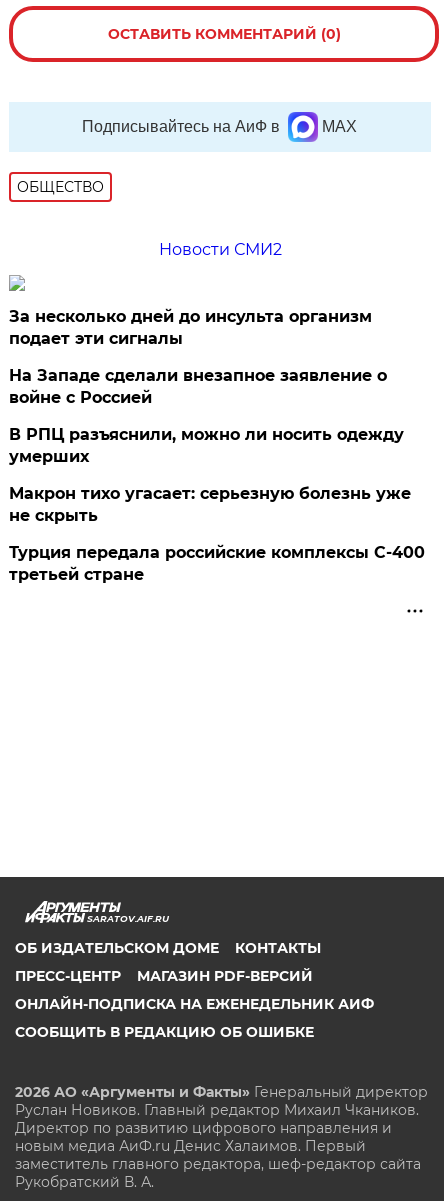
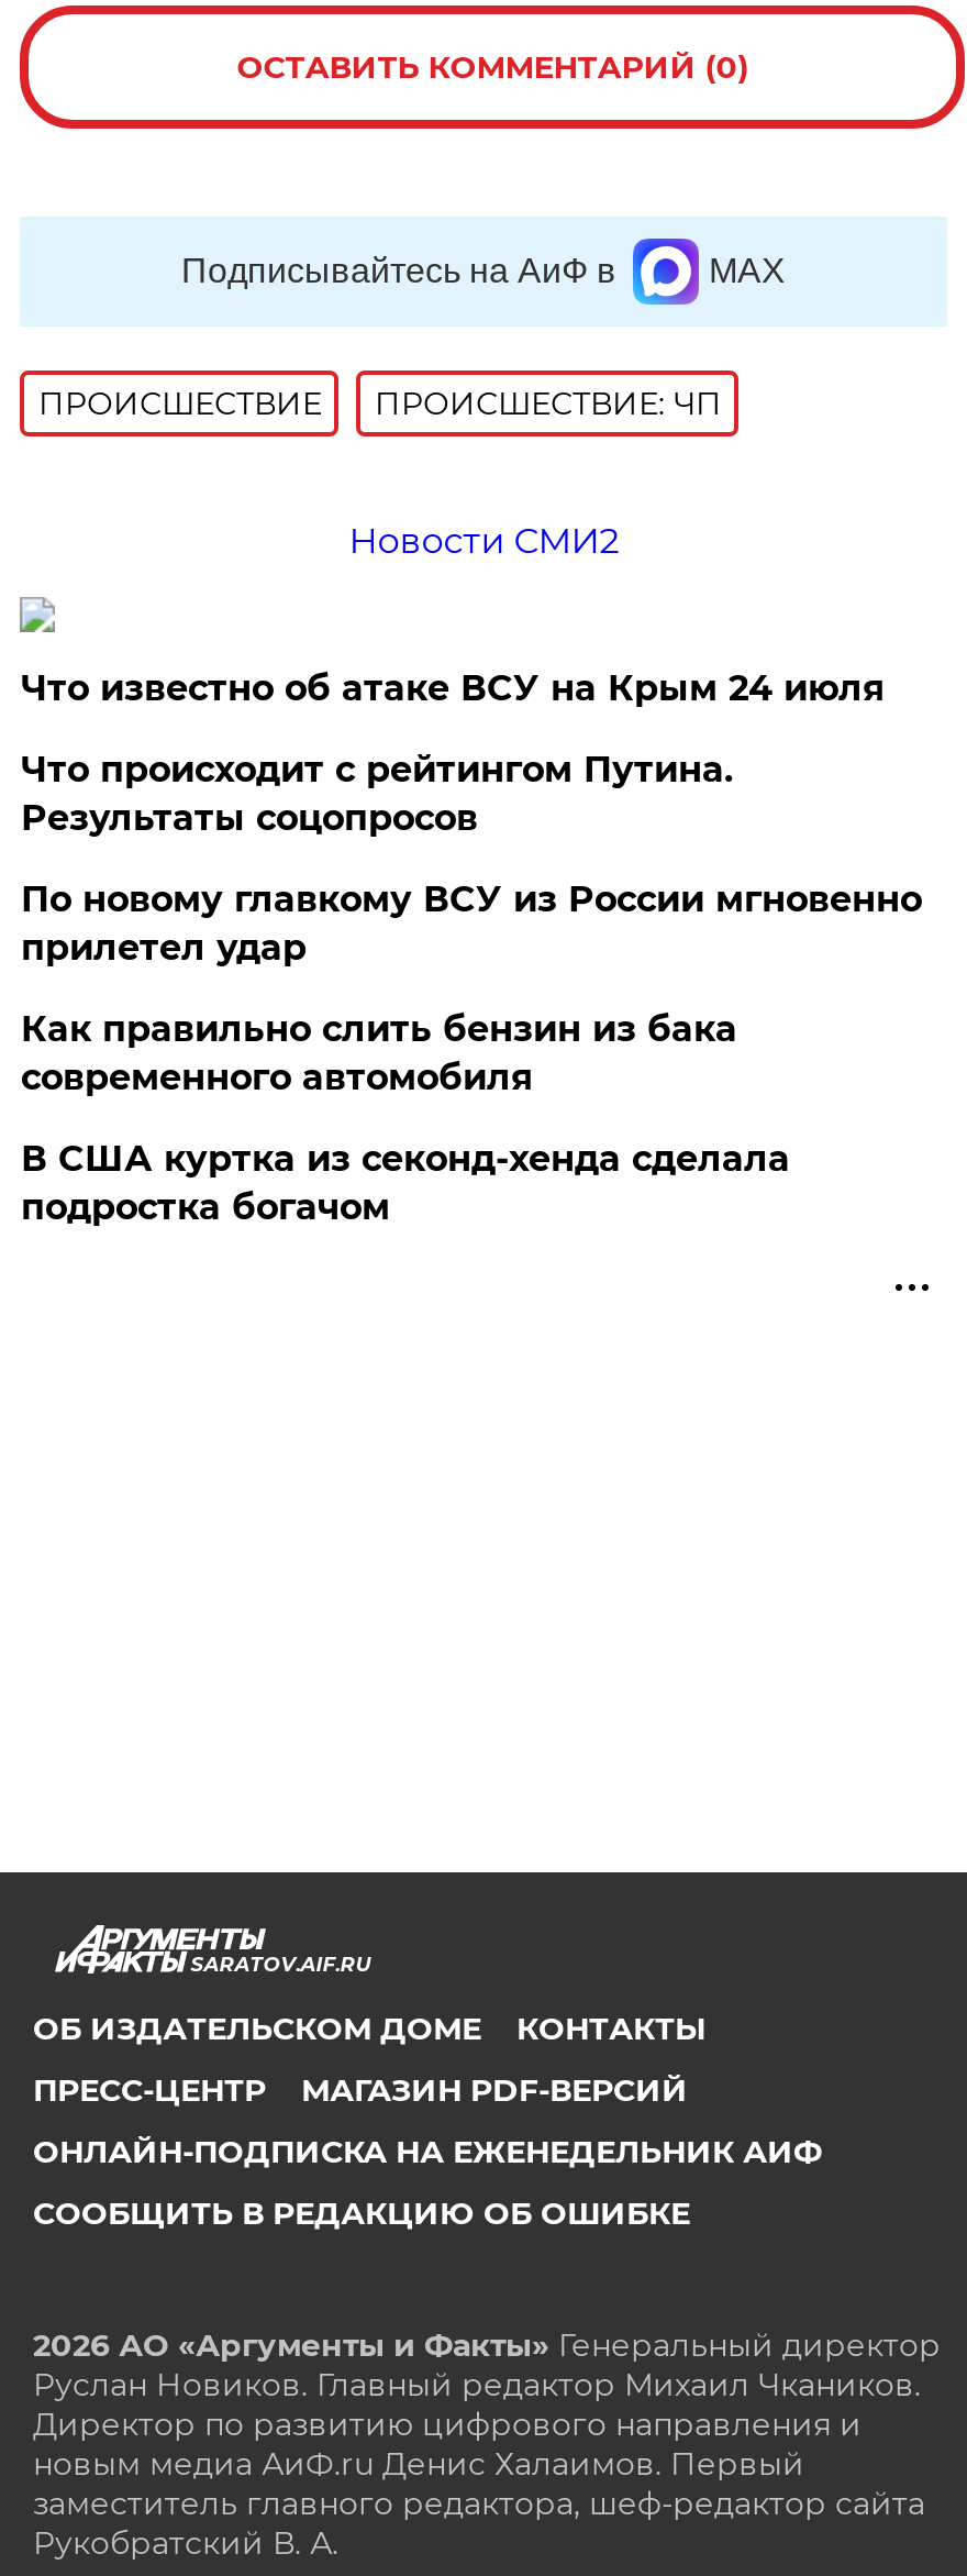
[17,178,104,196] ОБЩЕСТВО -> [38,384,722,423] ПРОИСШЕСТВИE | ПРОИСШЕСТВИЕ: ЧП
[9,307,372,348] За несколько дней до инсульта организм | подает эти сигналы -> [21,667,884,709] Что известно об атаке ВСУ на Крым 24 июля
[9,366,387,407] На Западе сделали внезапное заявление о | войне с Россией -> [21,749,733,839] Что происходит с рейтингом Путина. | Результаты соцопросов
[9,425,404,466] В РПЦ разъяснили, можно ли носить одежду | умерших -> [21,878,922,969] По новому главкому ВСУ из России мгновенно | прилетел удар
[9,484,411,525] Макрон тихо угасает: серьезную болезнь уже | не скрыть -> [21,1008,737,1098] Как правильно слить бензин из бака | современного автомобиля
[9,543,425,584] Турция передала российские комплексы С-400 | третьей стране -> [21,1138,790,1228] В США куртка из секонд-хенда сделала | подростка богачом

